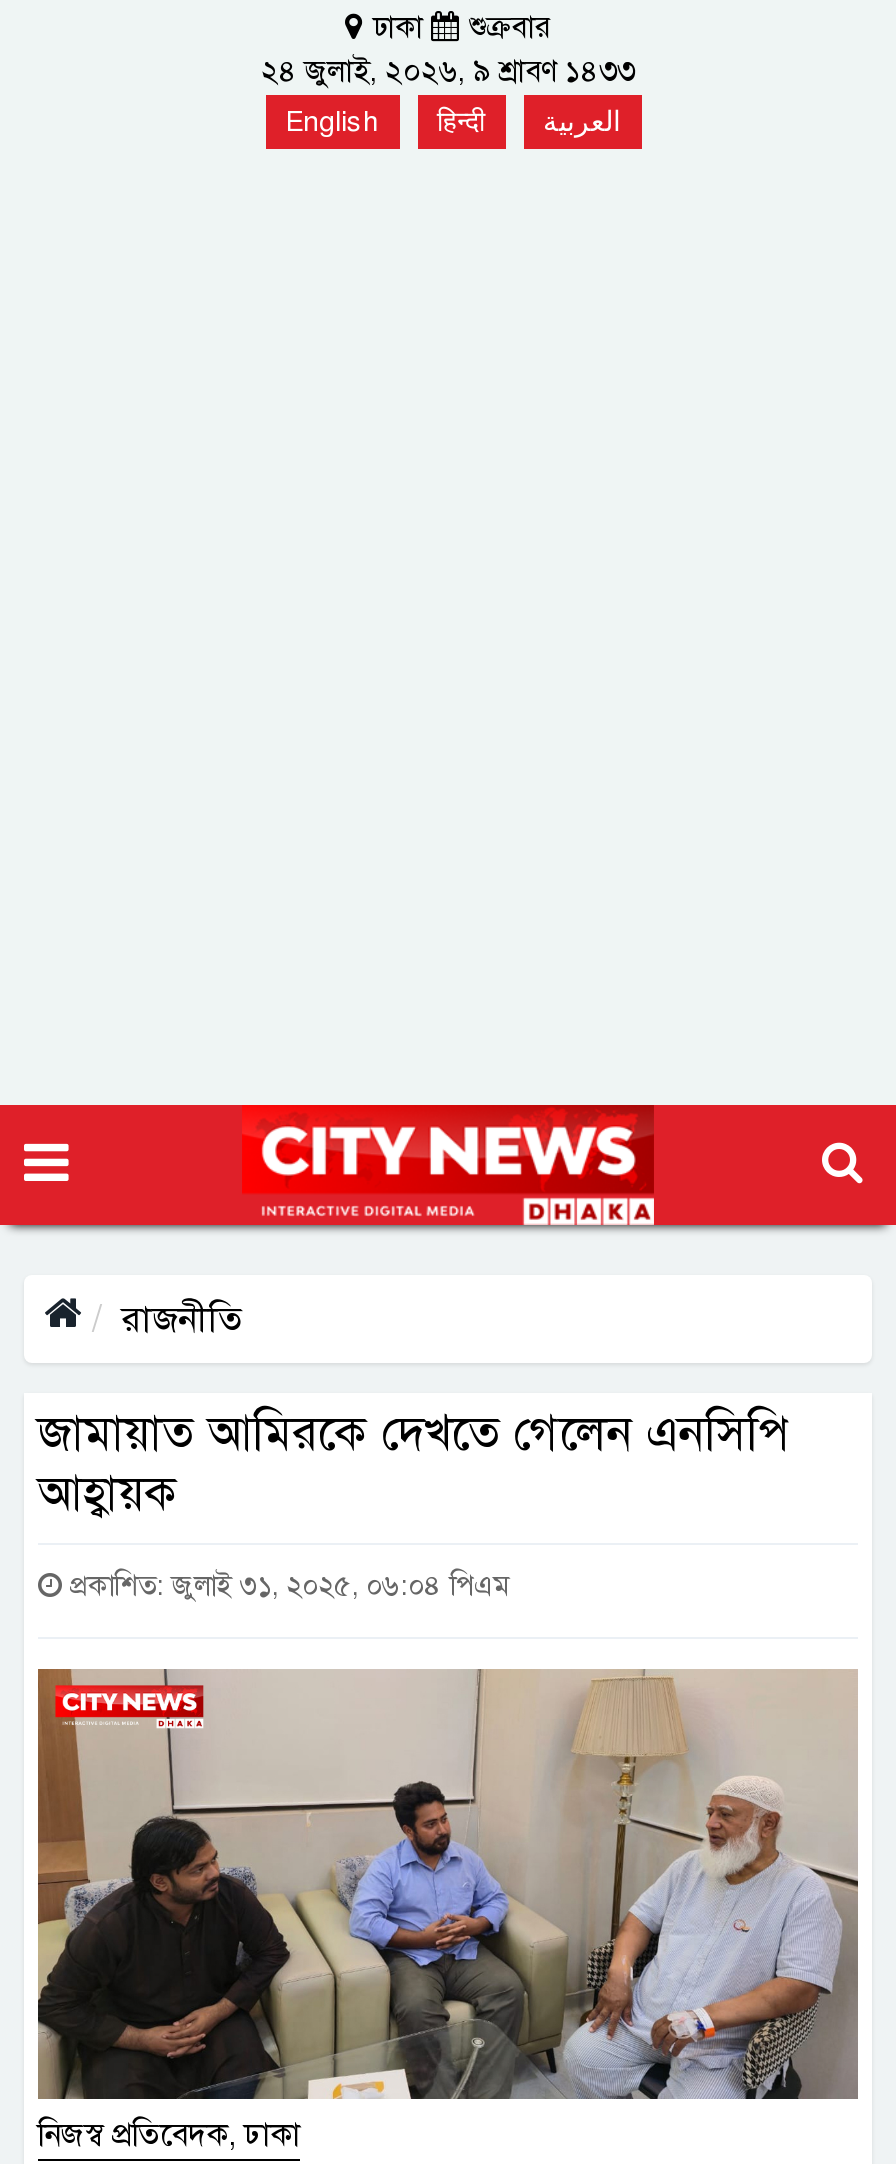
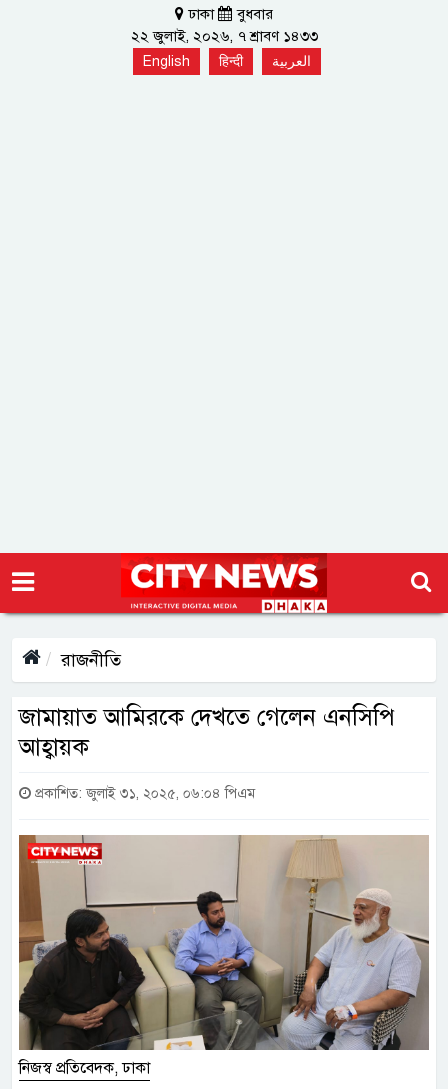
[261,9,635,89] শুক্রবার | ২৪ জুলাই, ২০২৬, ৯ শ্রাবণ ১৪৩৩ -> [130,5,317,45] বুধবার | ২২ জুলাই, ২০২৬, ৭ শ্রাবণ ১৪৩৩

